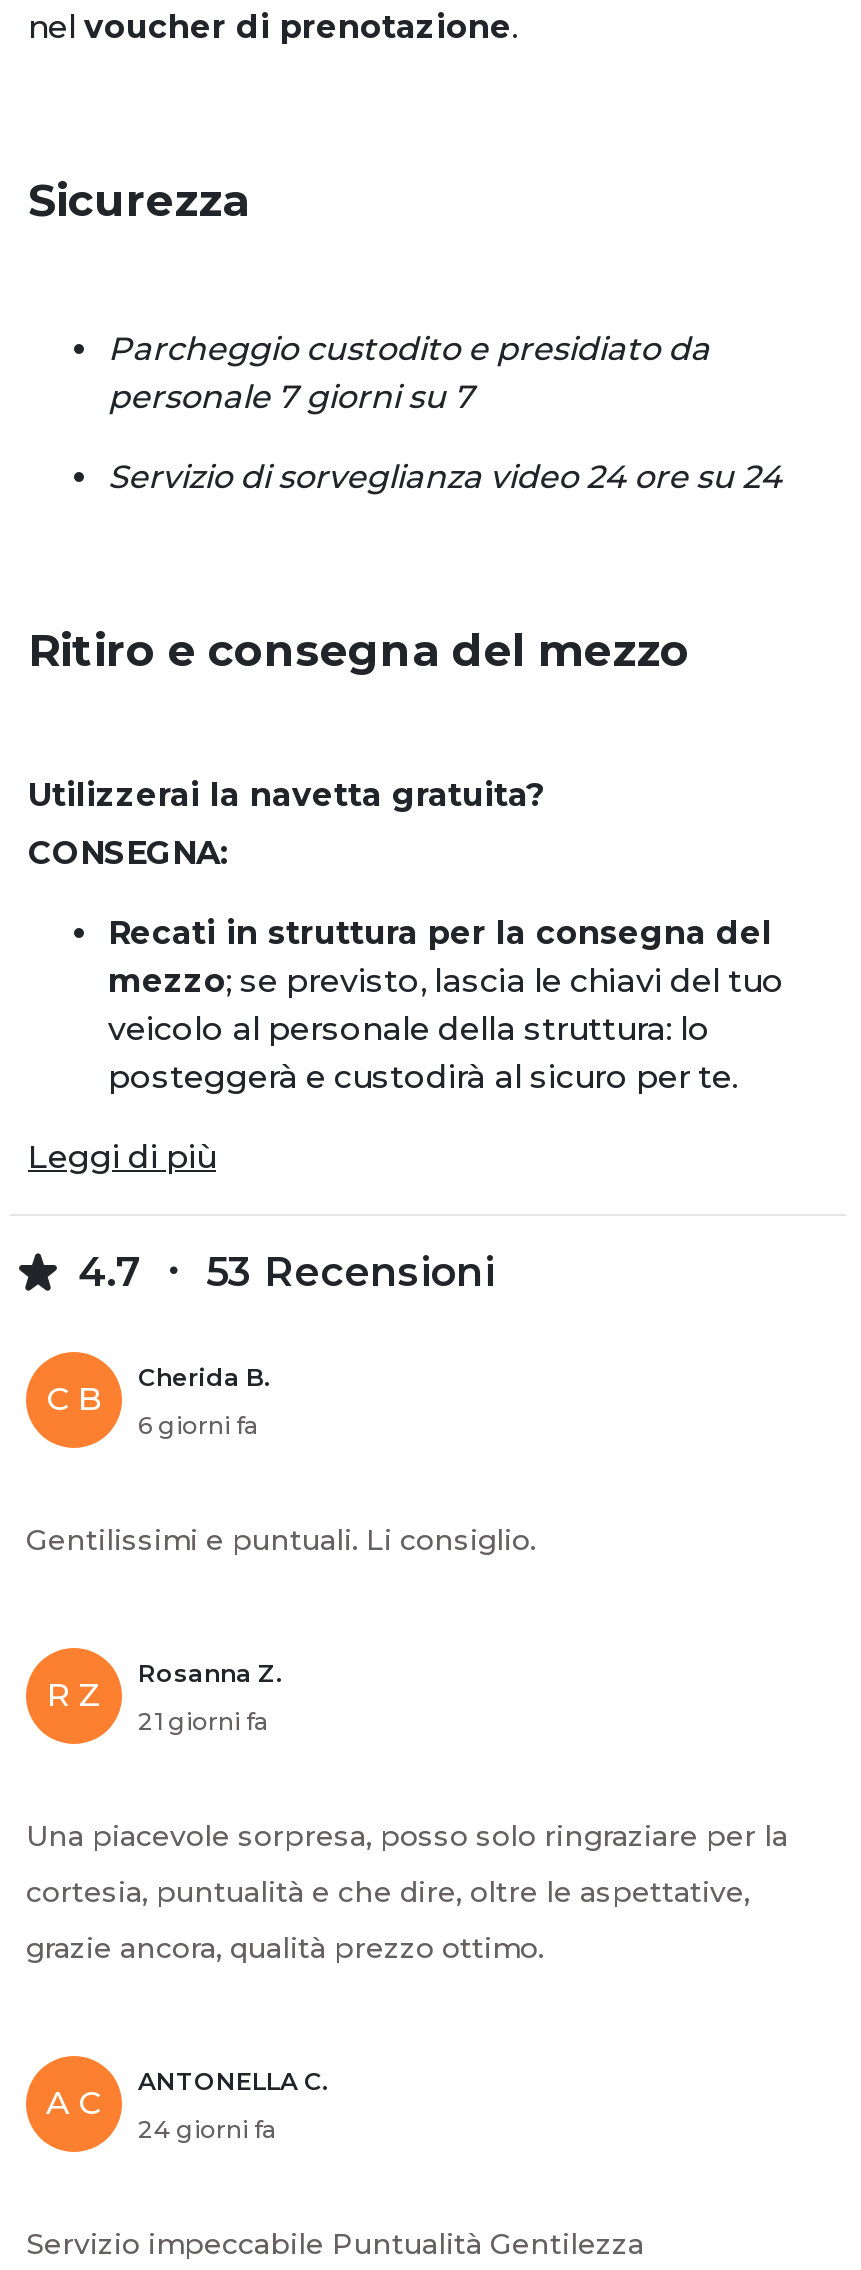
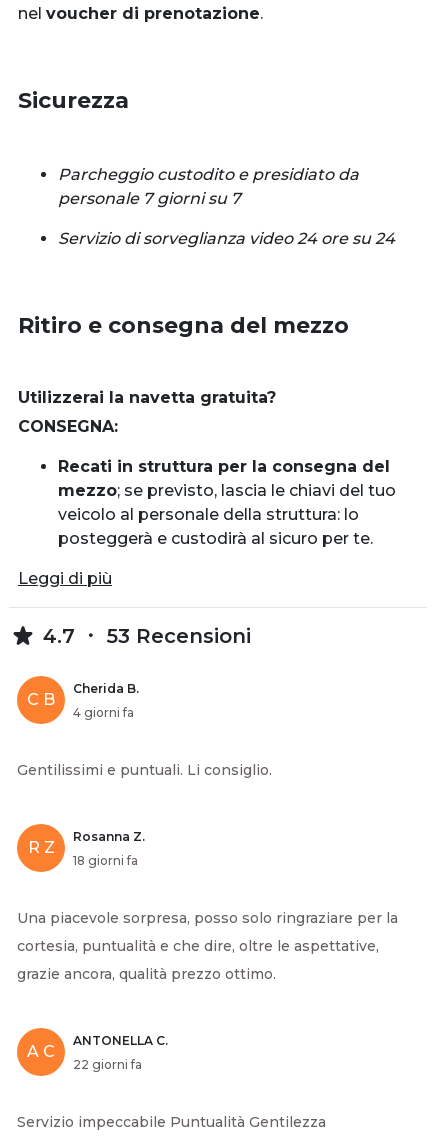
[138,1410,258,1440] 6 giorni fa -> [73,705,134,720] 4 giorni fa
[138,1706,268,1736] 21 giorni fa -> [73,853,138,868] 18 giorni fa
[138,2114,276,2144] 24 giorni fa -> [73,1057,142,1072] 22 giorni fa

